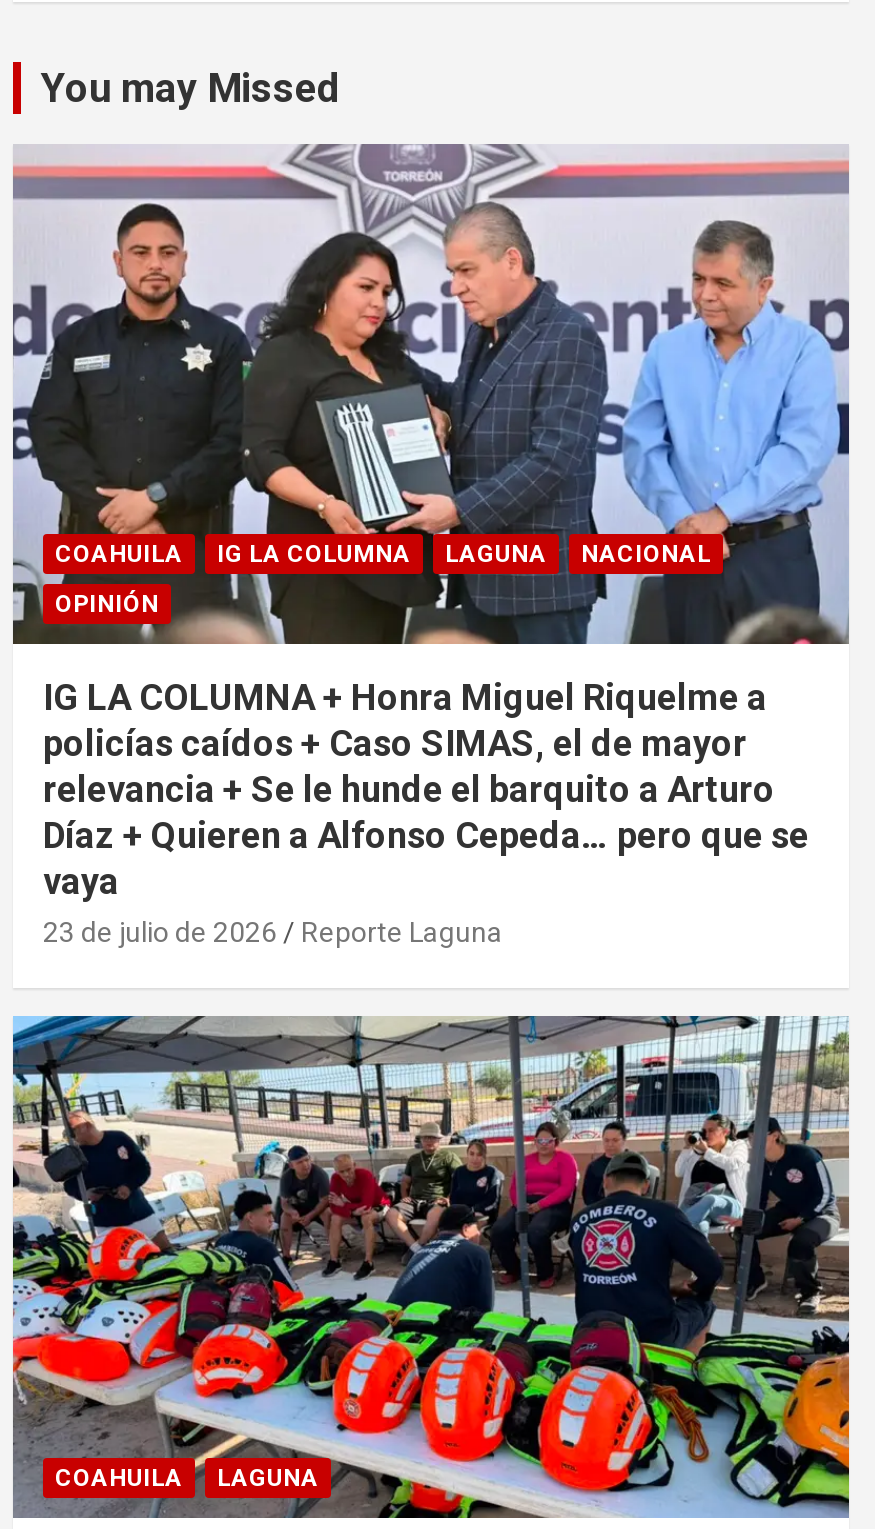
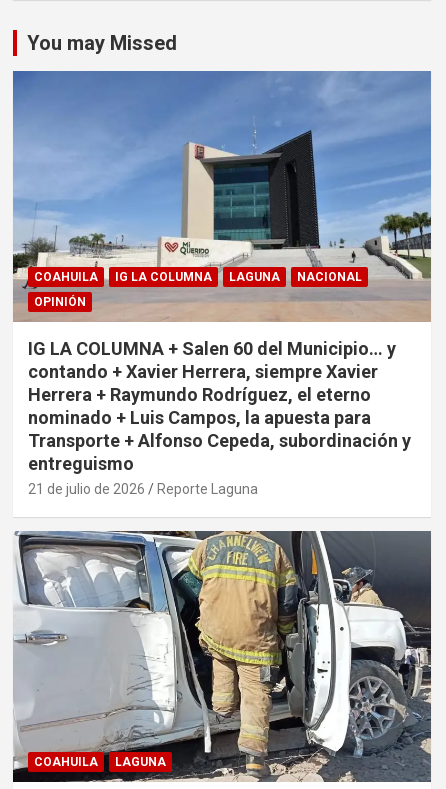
[11,142,851,948] [image] | IG LA COLUMNA + Honra Miguel Riquelme a | policías caídos + Caso SIMAS, el de mayor | relevancia + Se le hunde el barquito a Arturo | Díaz + Quieren a Alfonso Cepeda… pero que se | vaya | 23 de julio de 2026 -> [12,70,432,497] [image] | IG LA COLUMNA + Salen 60 del Municipio… y | contando + Xavier Herrera, siempre Xavier | Herrera + Raymundo Rodríguez, el eterno | nominado + Luis Campos, la apuesta para | Transporte + Alfonso Cepeda, subordinación y | entreguismo | 21 de julio de 2026
[11,1016,851,1520] [image] -> [13,530,432,783] [image]

